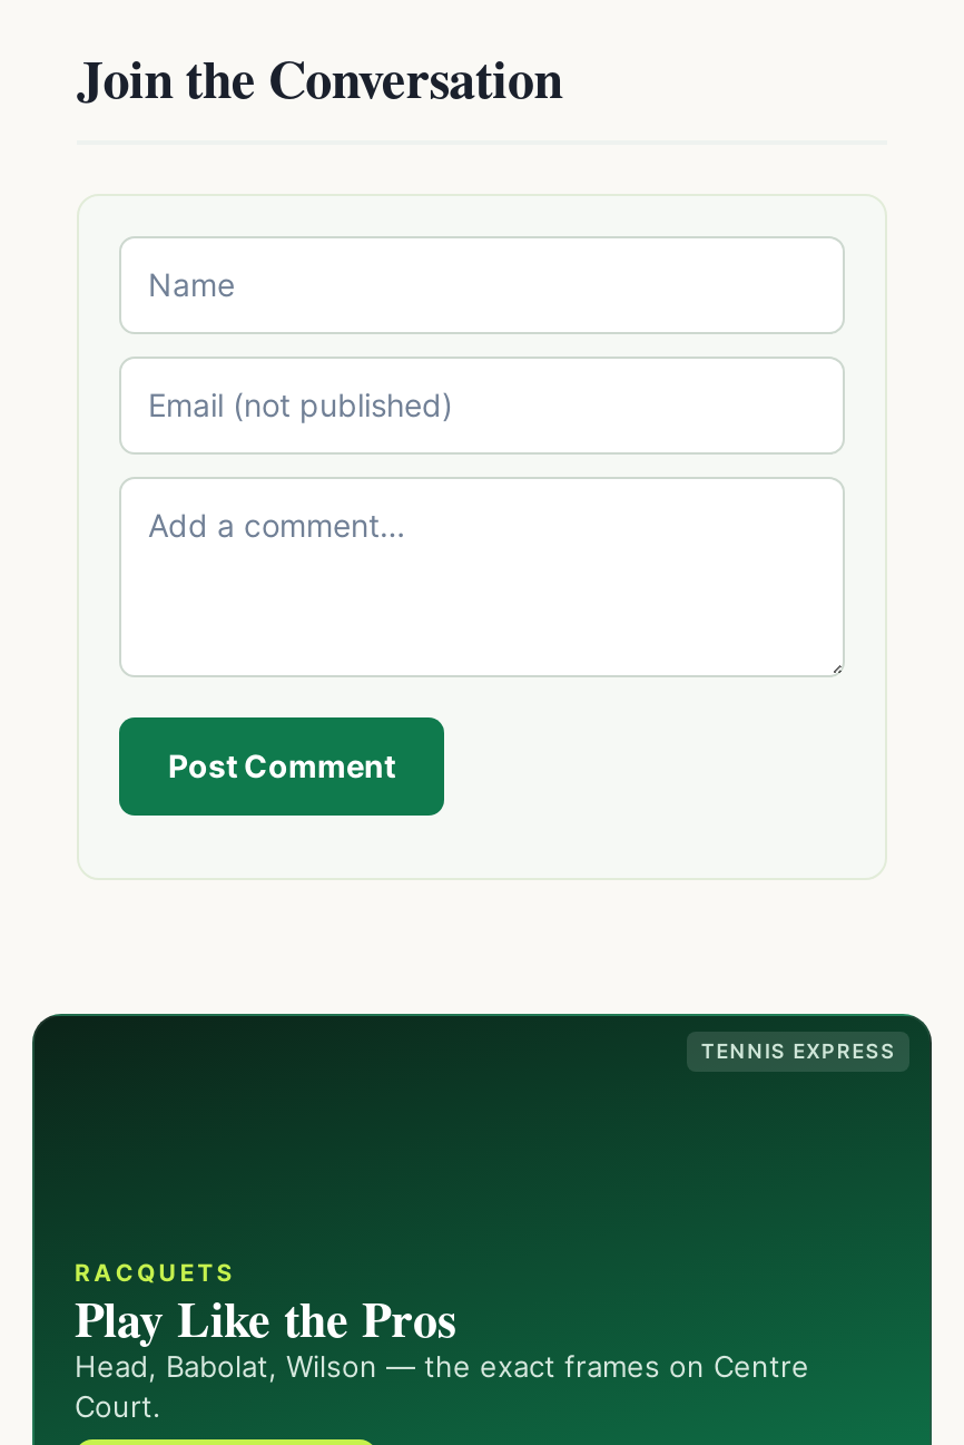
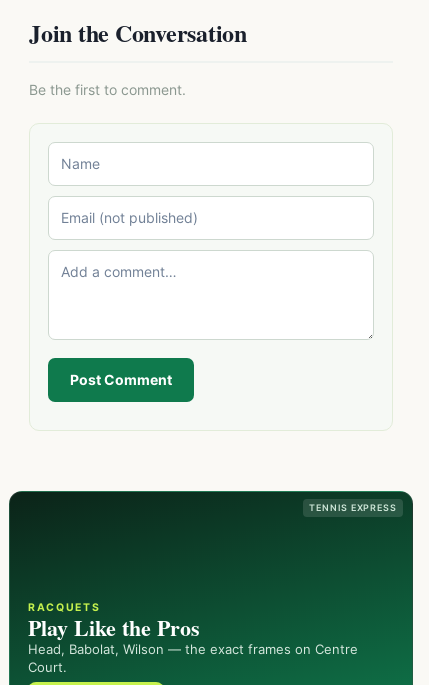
none -> [29,81,186,98] Be the first to comment.

